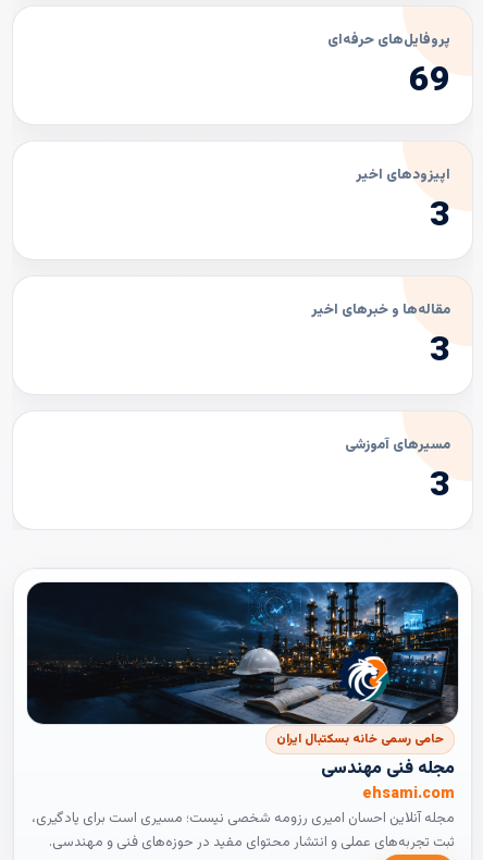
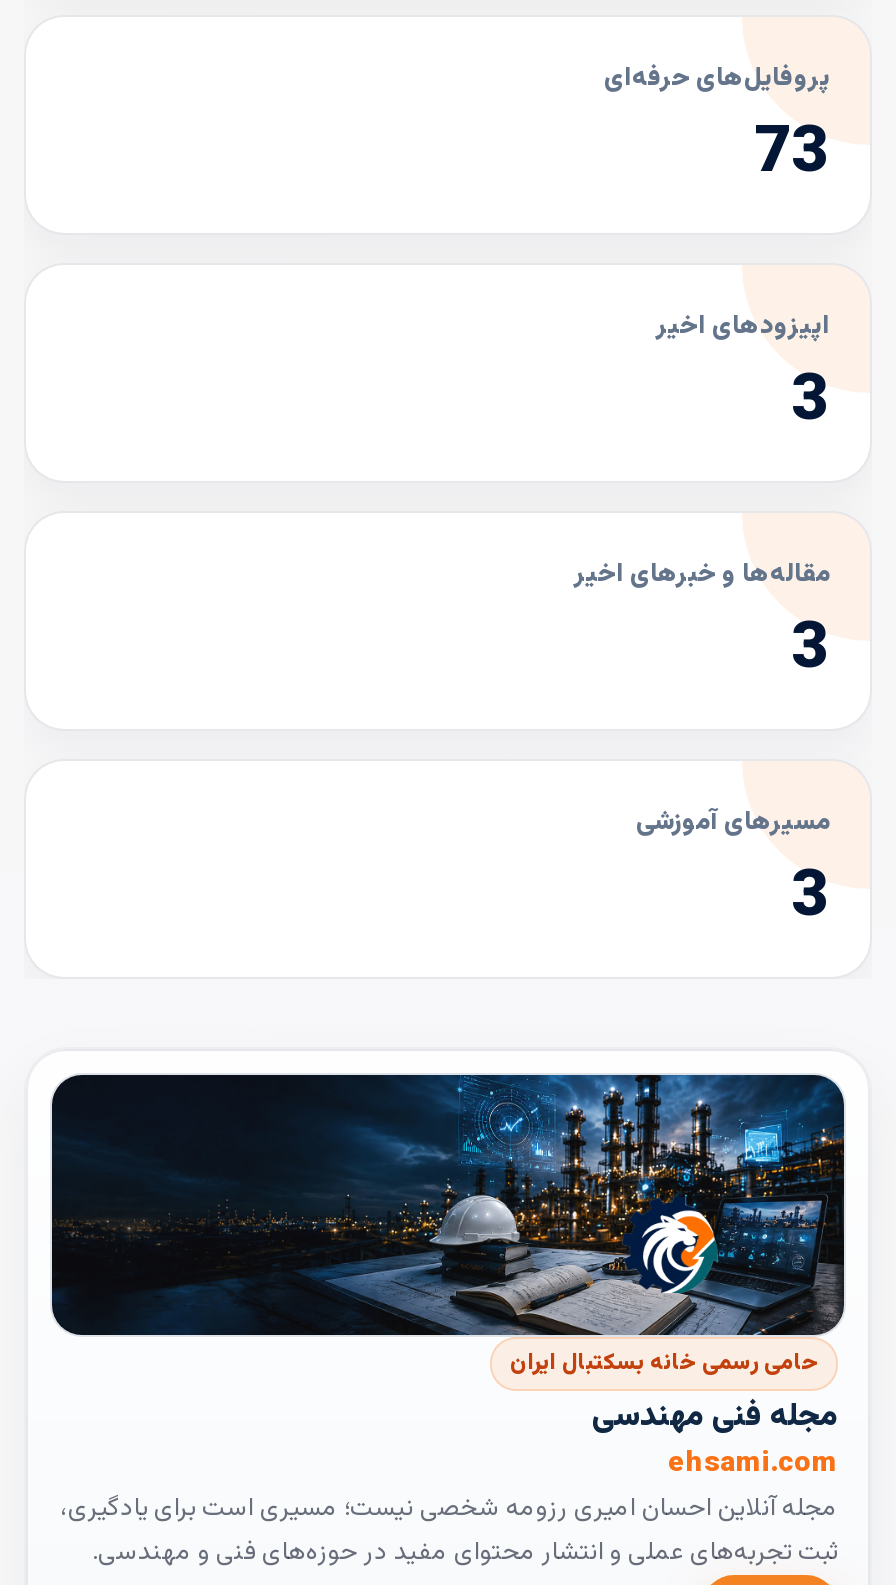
[409,54,450,109] 69 -> [754,105,830,205] 73

